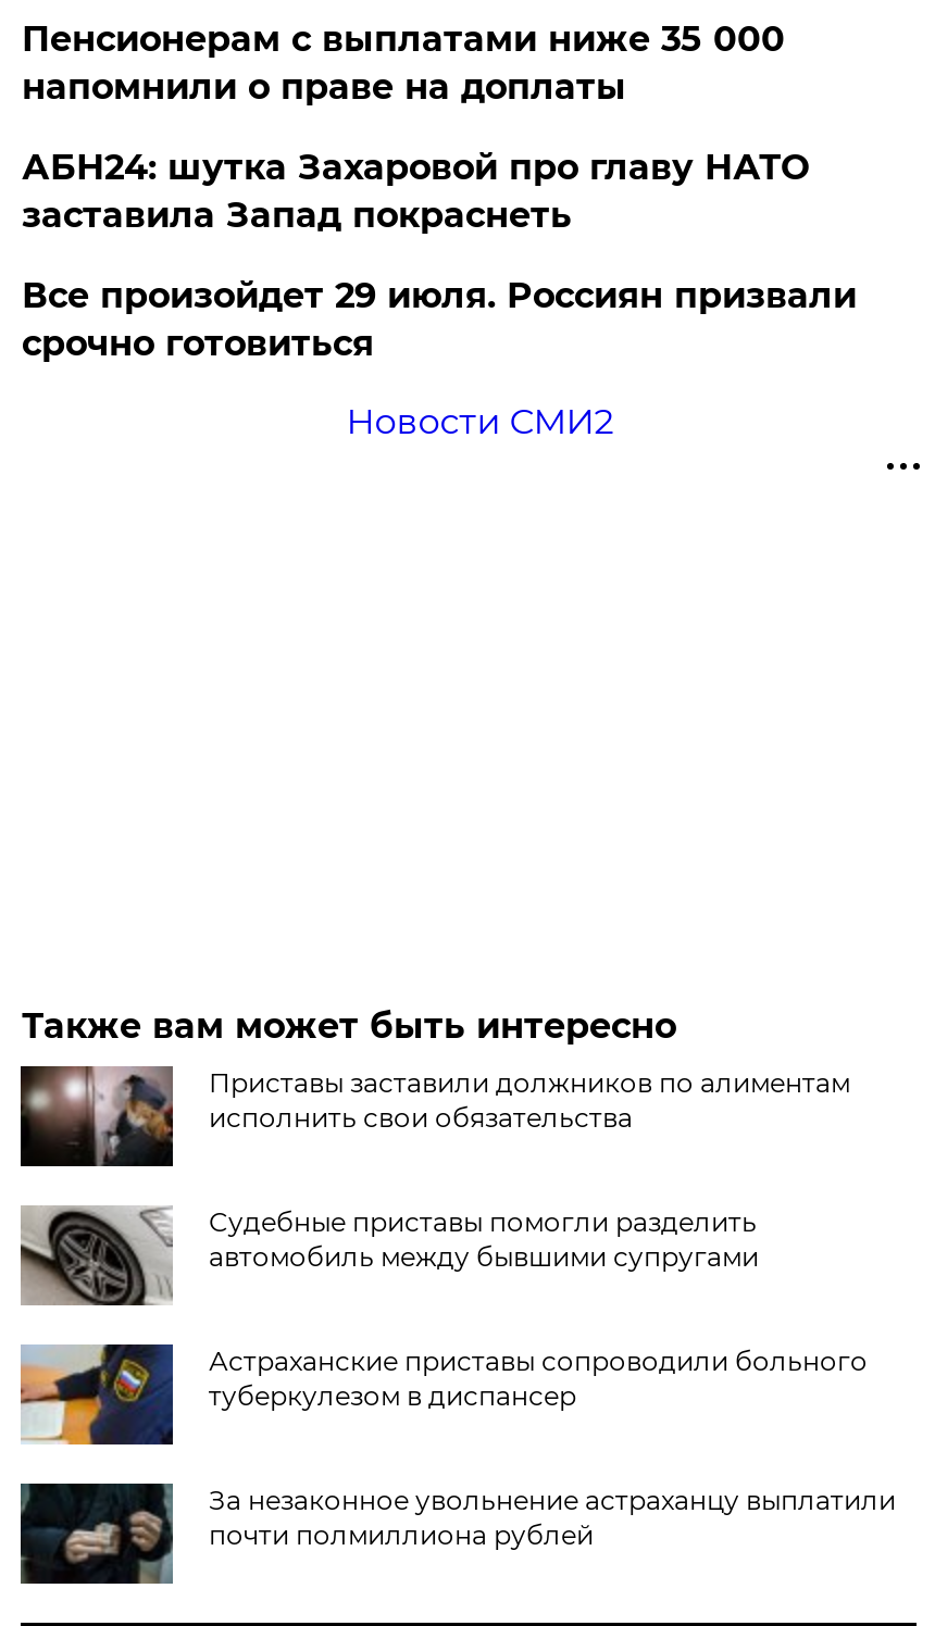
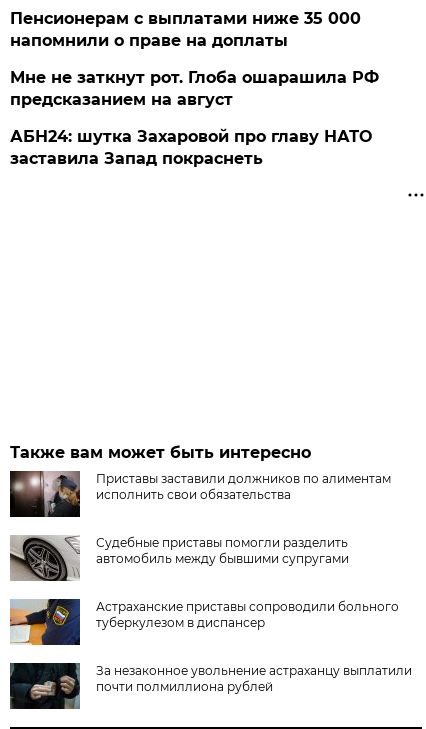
none -> [10,68,379,109] Мне не заткнут рот. Глоба ошарашила РФ | предсказанием на август
moved [22,147,809,236] -> [10,127,372,168]: АБН24: шутка Захаровой про главу НАТО | заставила Запад покраснеть
[22,275,857,442] Все произойдет 29 июля. Россиян призвали | срочно готовиться | Новости СМИ2 -> none

